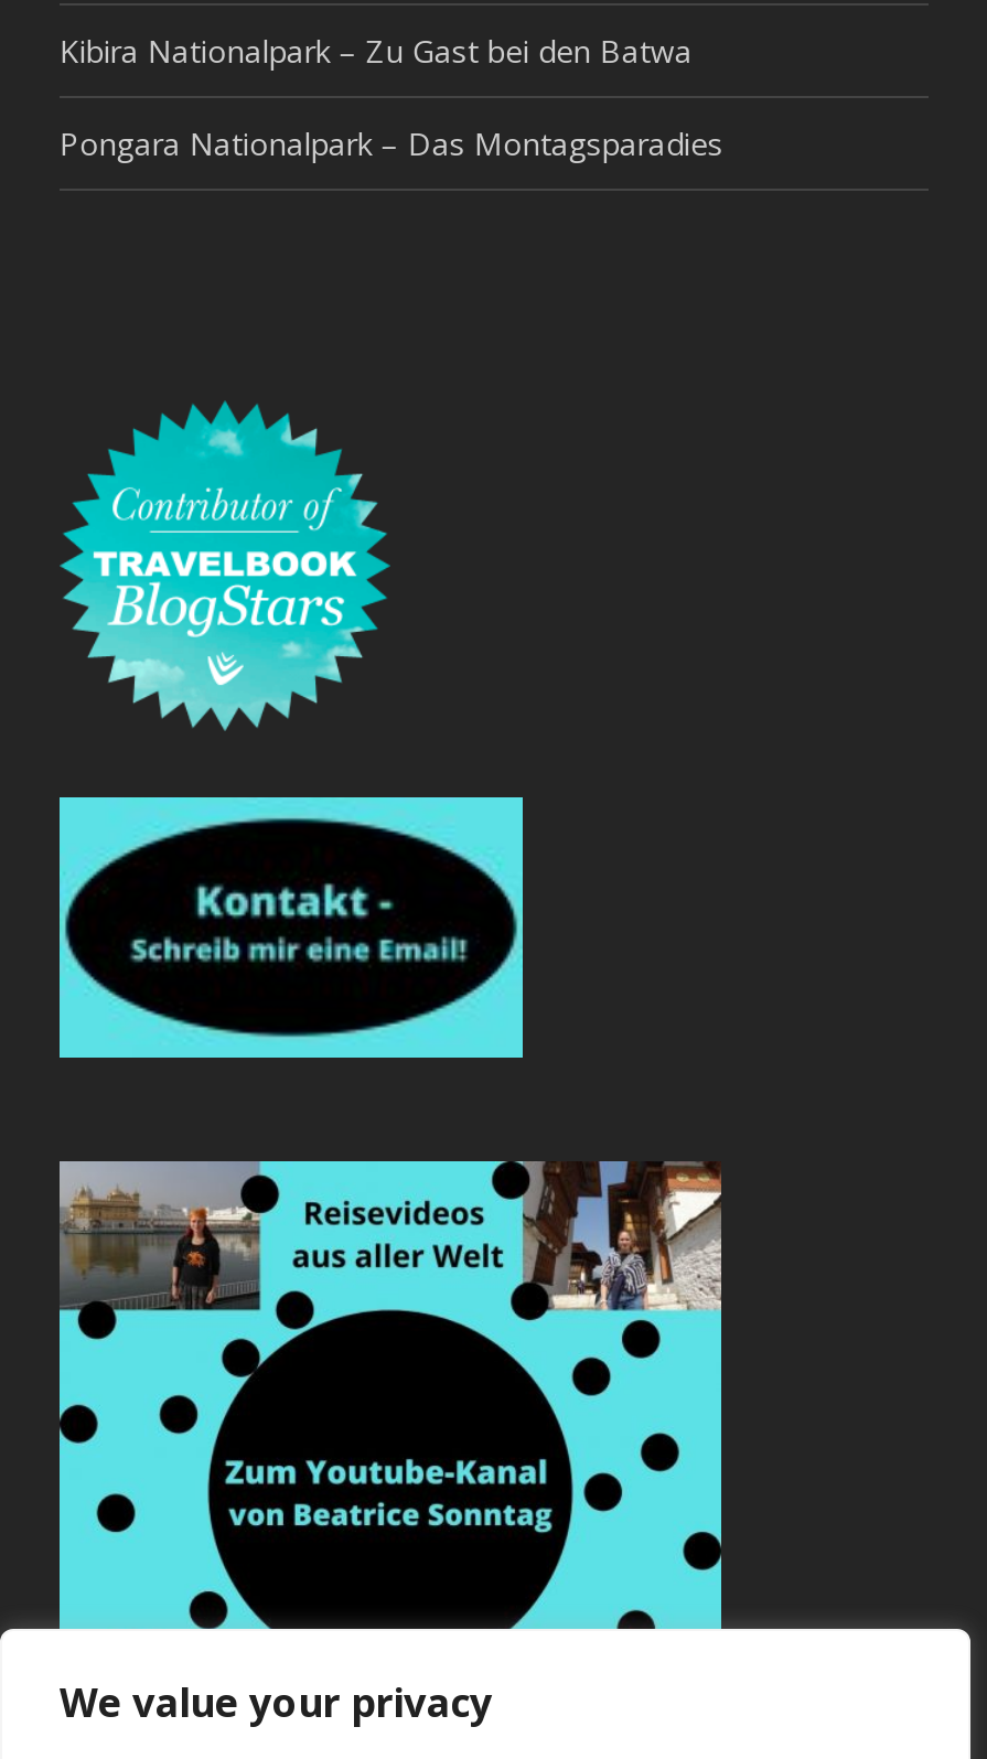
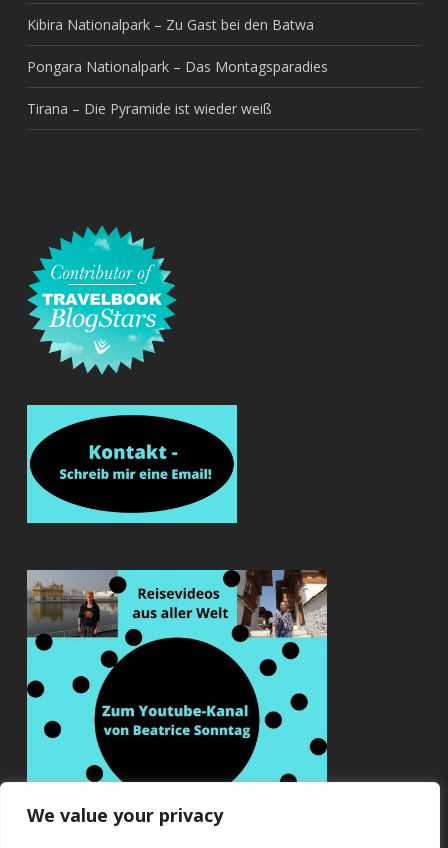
none -> [27,99,272,118] Tirana – Die Pyramide ist wieder weiß

